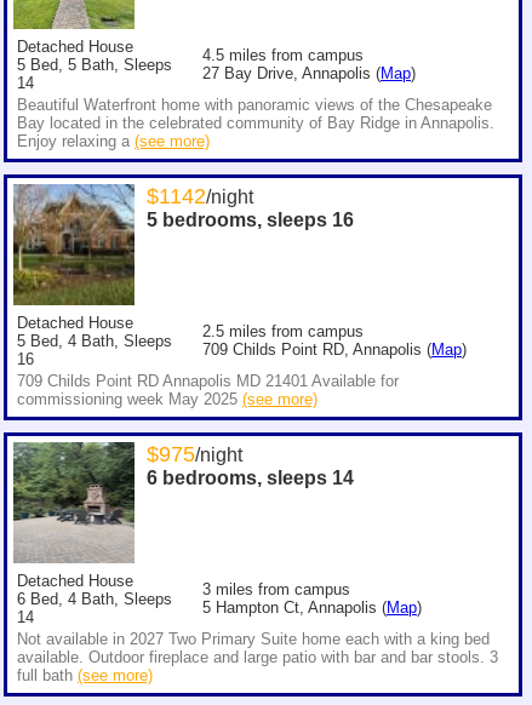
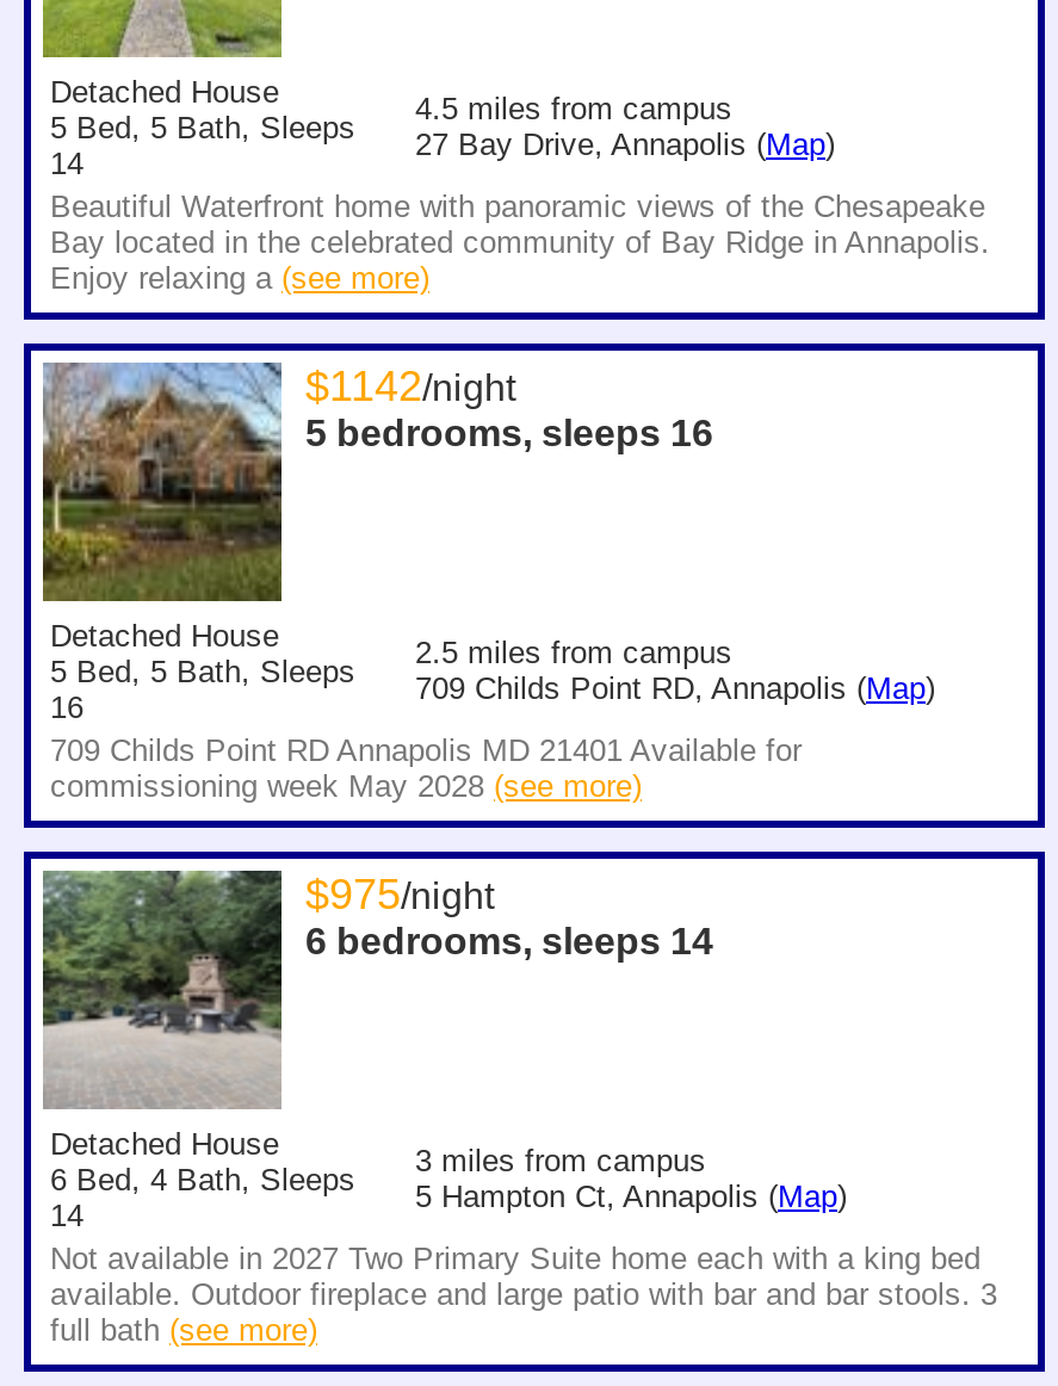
[17,332,172,350] 5 Bed, 4 Bath, Sleeps -> [50,654,355,690] 5 Bed, 5 Bath, Sleeps
[17,390,318,408] commissioning week May 2025 (see more) -> [50,769,642,804] commissioning week May 2028 (see more)

